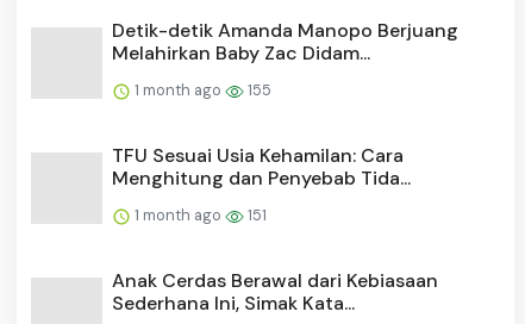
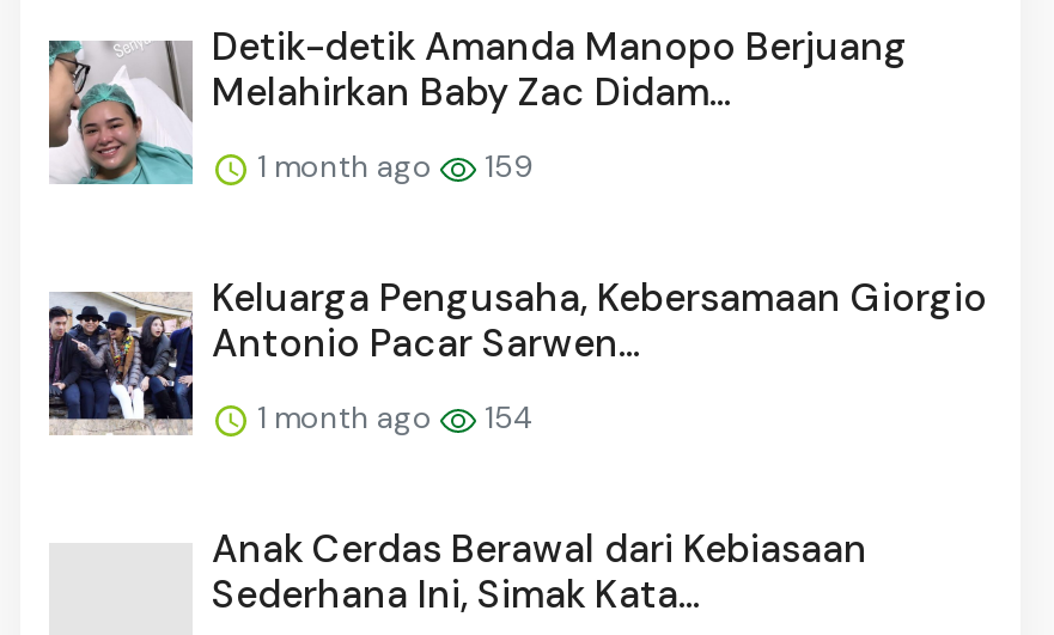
none -> [47,39,195,185] [image]
[131,80,271,101] 1 month ago 155 -> [250,146,532,186] 1 month ago 159
none -> [47,291,195,434] [image]
[112,143,411,191] TFU Sesuai Usia Kehamilan: Cara | Menghitung dan Penyebab Tida... -> [212,272,987,368] Keluarga Pengusaha, Kebersamaan Giorgio | Antonio Pacar Sarwen...
[131,205,267,226] 1 month ago 151 -> [250,397,535,437] 1 month ago 154

